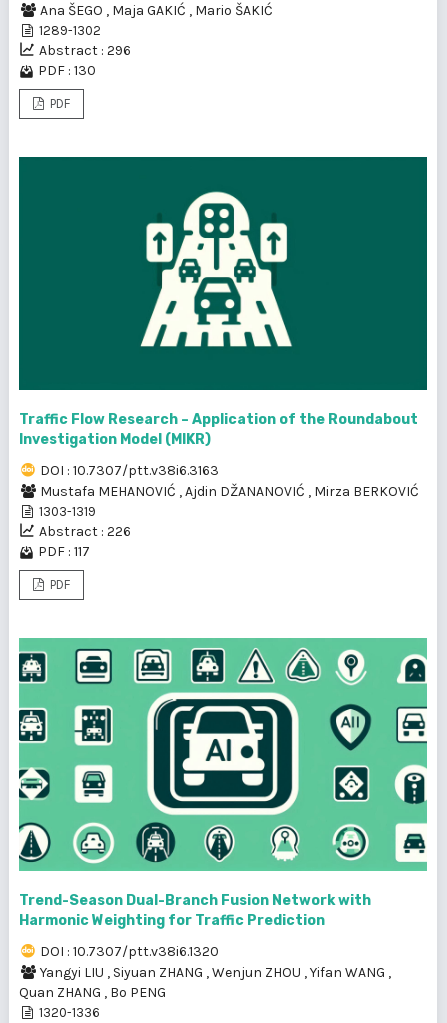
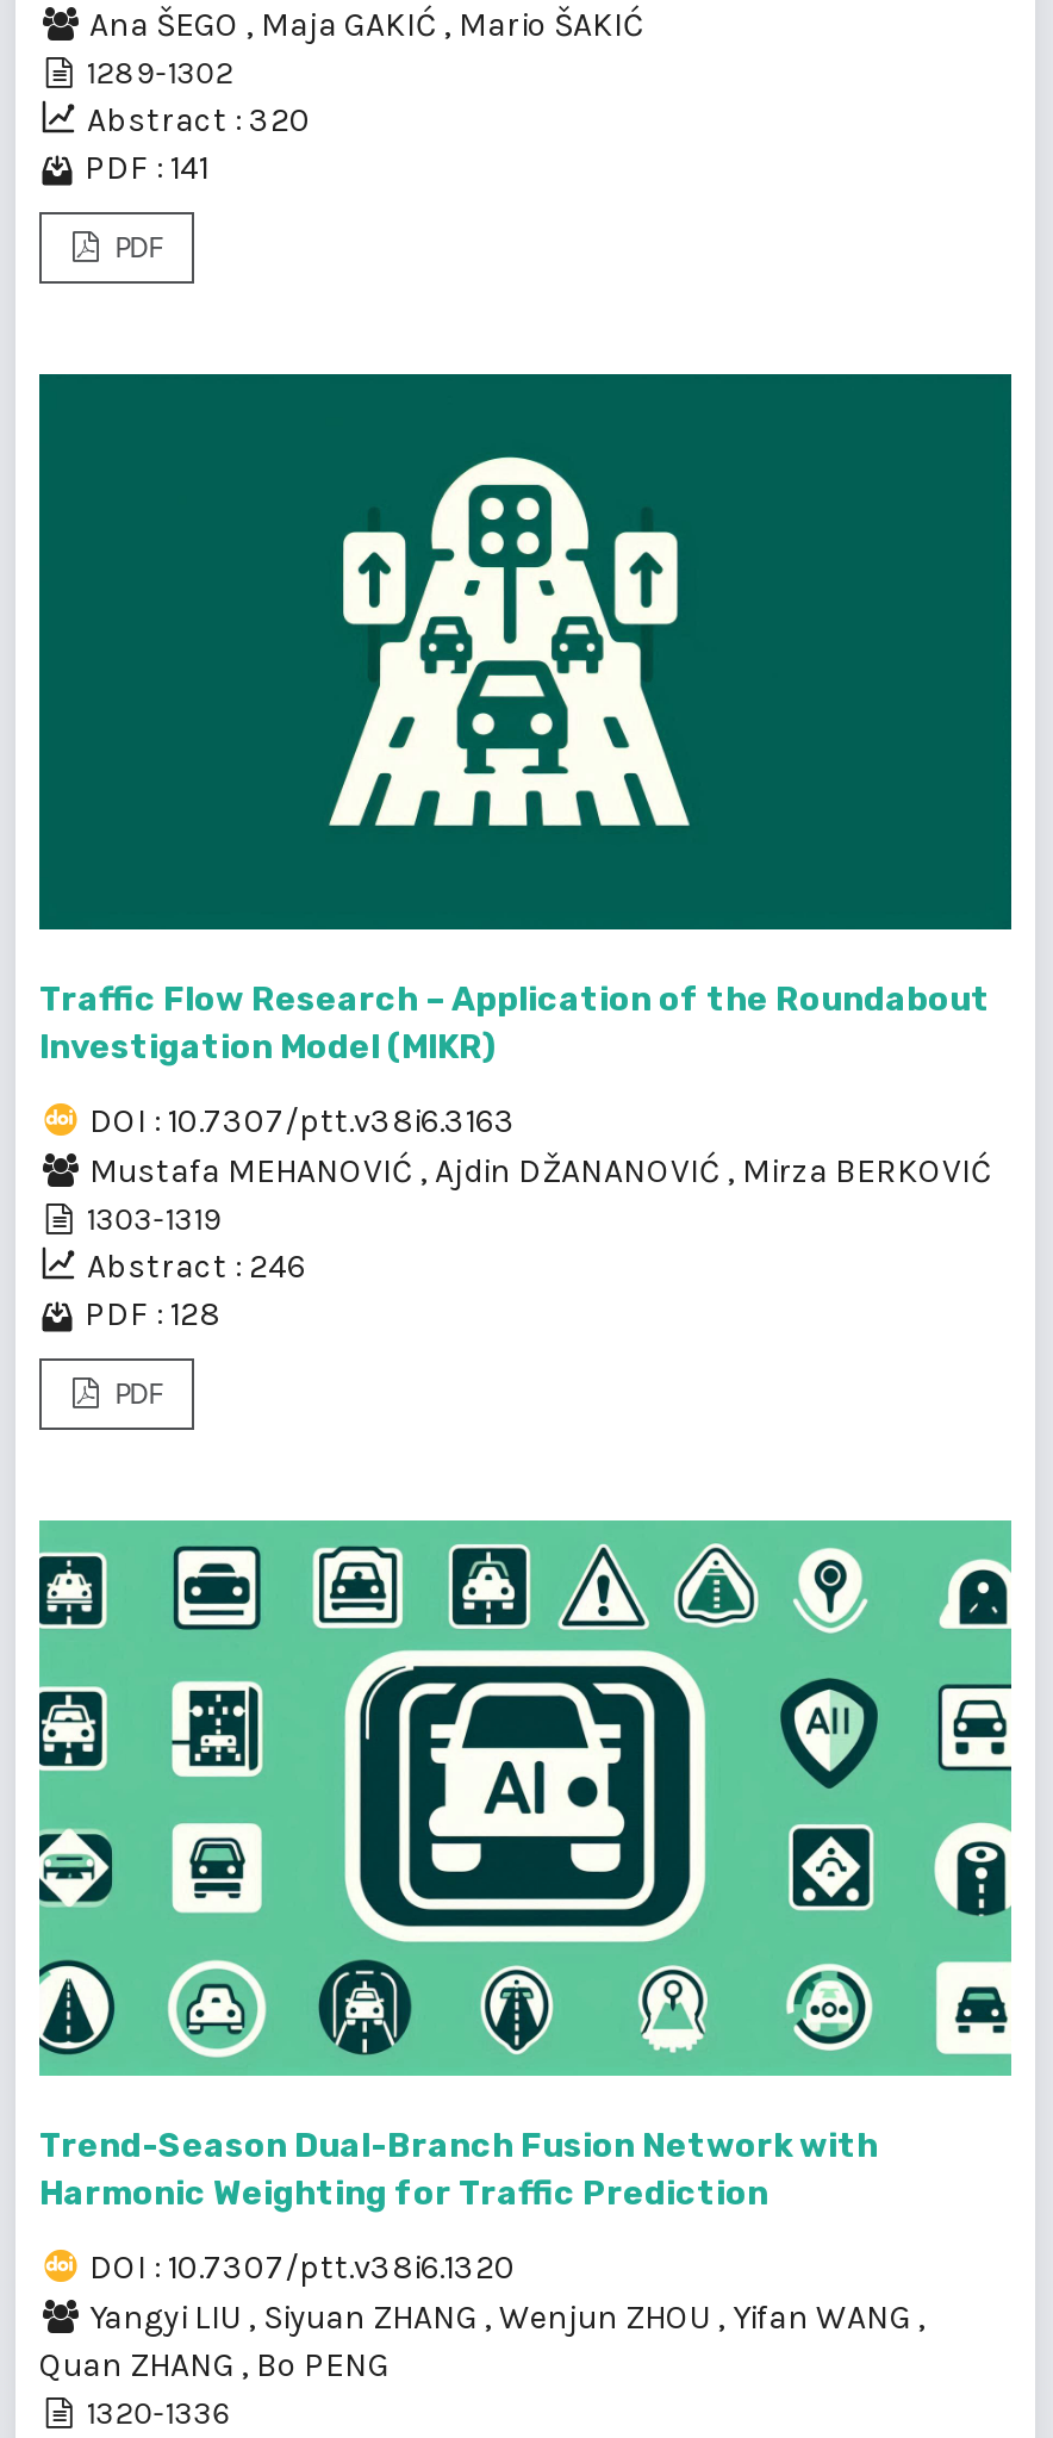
[39,42,131,59] Abstract : 296 -> [87,100,311,141] Abstract : 320
[38,62,96,79] PDF : 130 -> [85,148,208,189] PDF : 141
[39,523,131,540] Abstract : 226 -> [87,1247,306,1287] Abstract : 246
[38,543,90,560] PDF : 117 -> [85,1295,220,1335] PDF : 128

